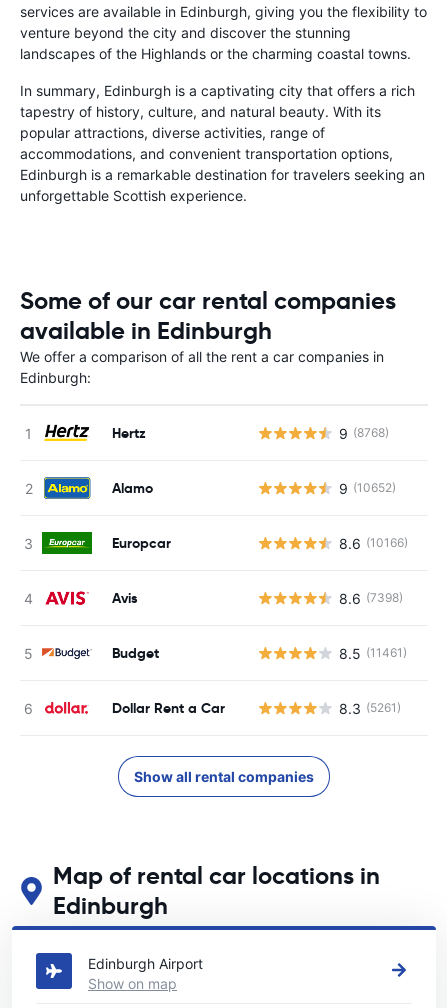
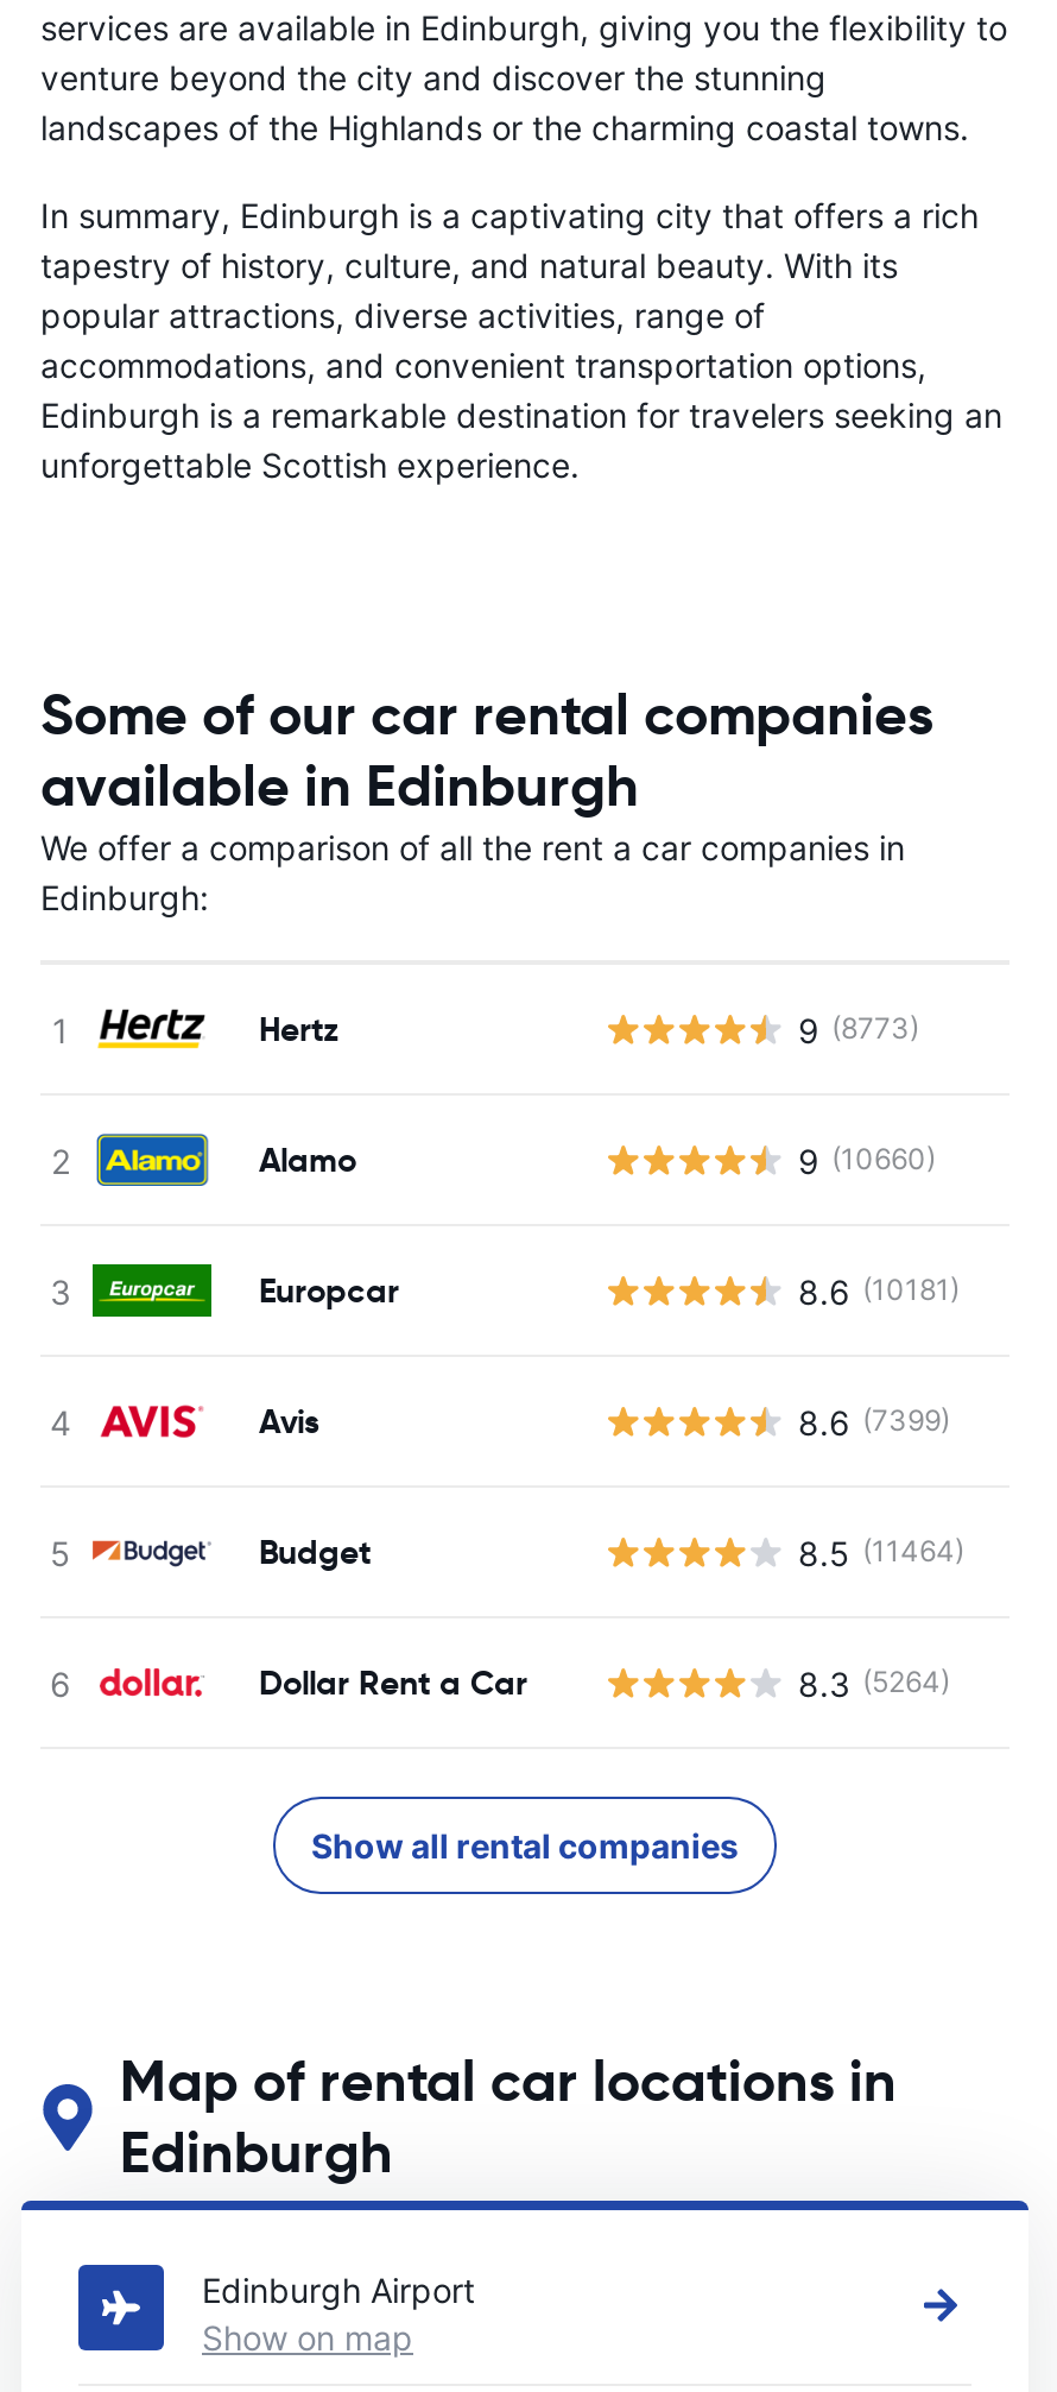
[339,424,389,441] 9 (8768) -> [798,1009,919,1049] 9 (8773)
[339,479,396,496] 9 (10652) -> [798,1140,936,1180] 9 (10660)
[339,534,408,551] 8.6 (10166) -> [798,1270,960,1311] 8.6 (10181)
[339,589,403,606] 8.6 (7398) -> [798,1401,950,1441] 8.6 (7399)
[339,644,407,661] 8.5 (11461) -> [798,1532,964,1572] 8.5 (11464)
[339,699,401,716] 8.3 (5261) -> [798,1662,950,1703] 8.3 (5264)

